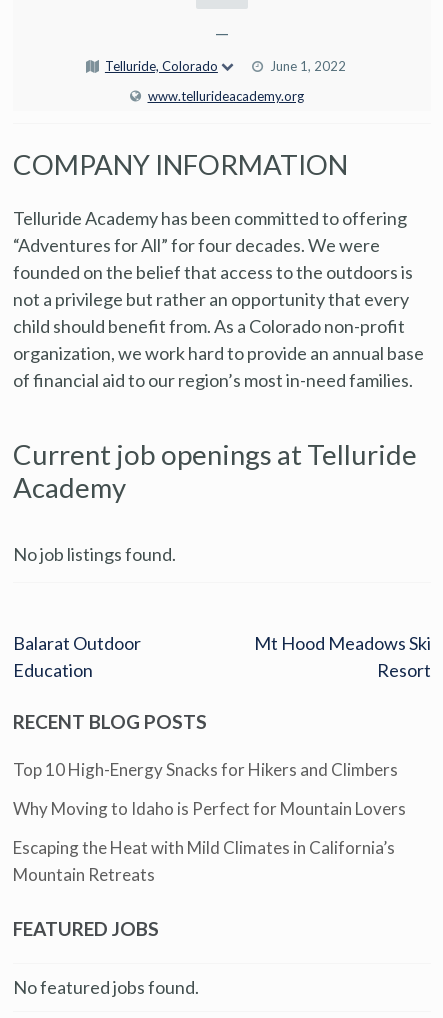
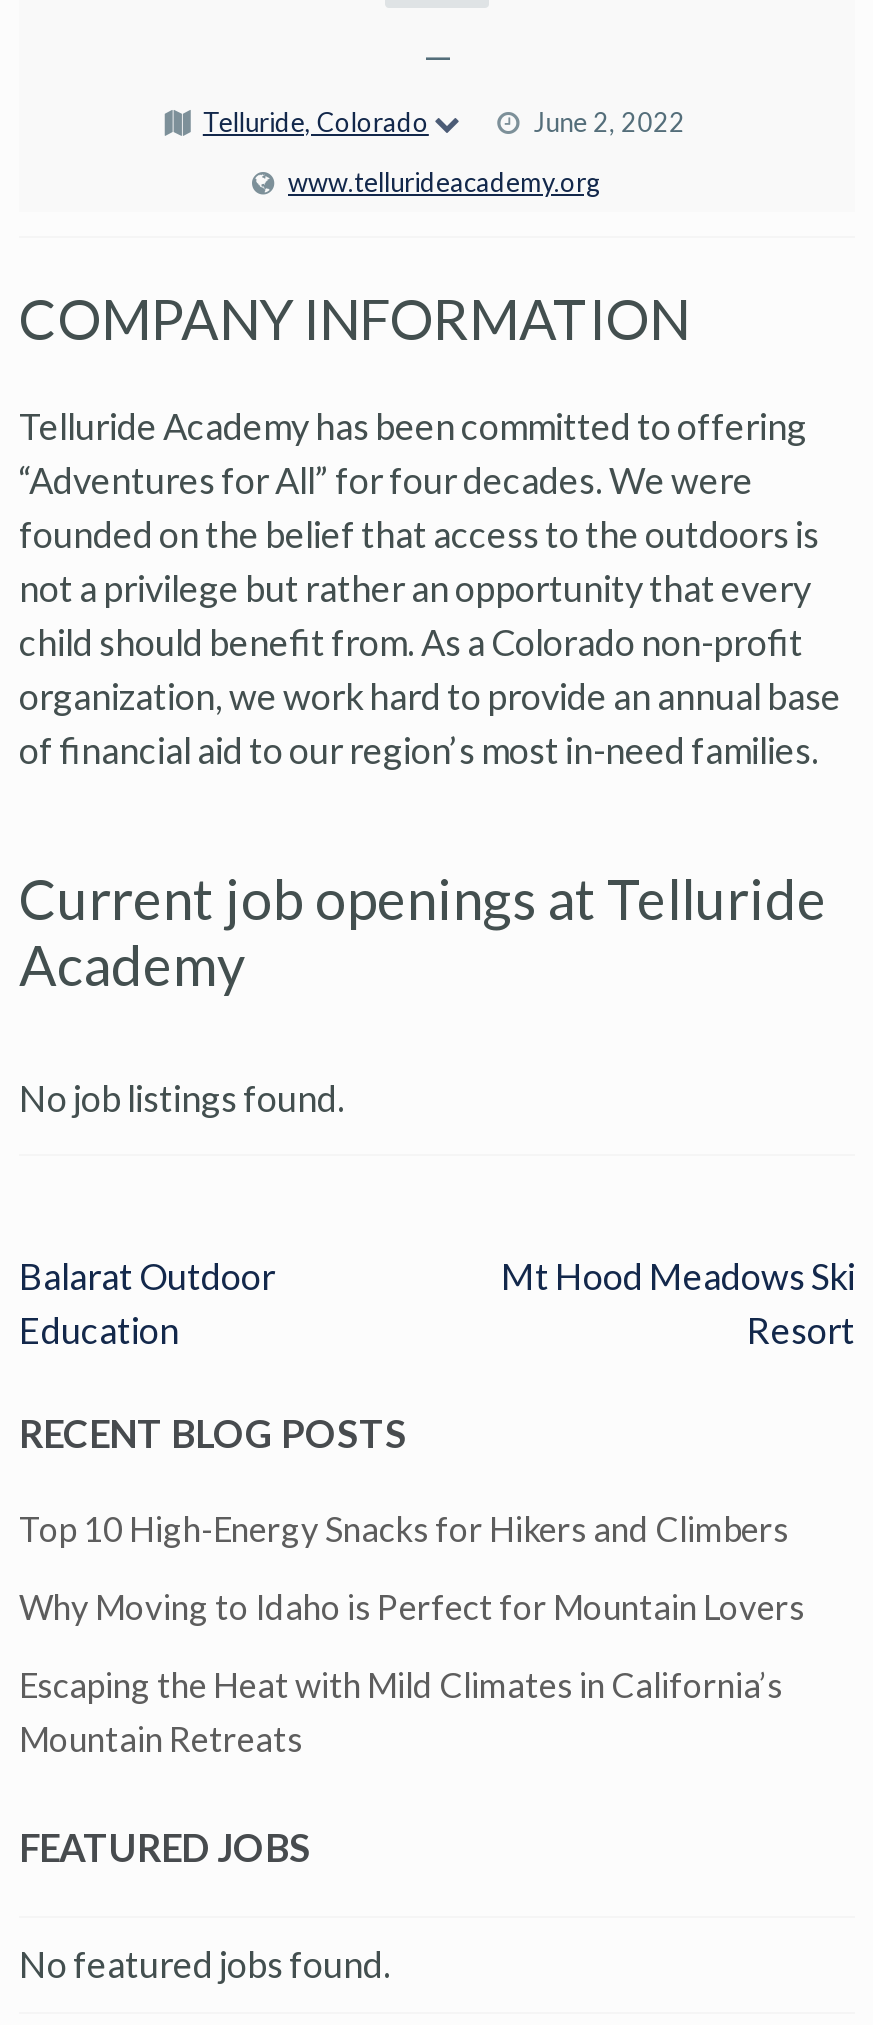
[270,58,346,74] June 1, 2022 -> [533,106,685,138] June 2, 2022

